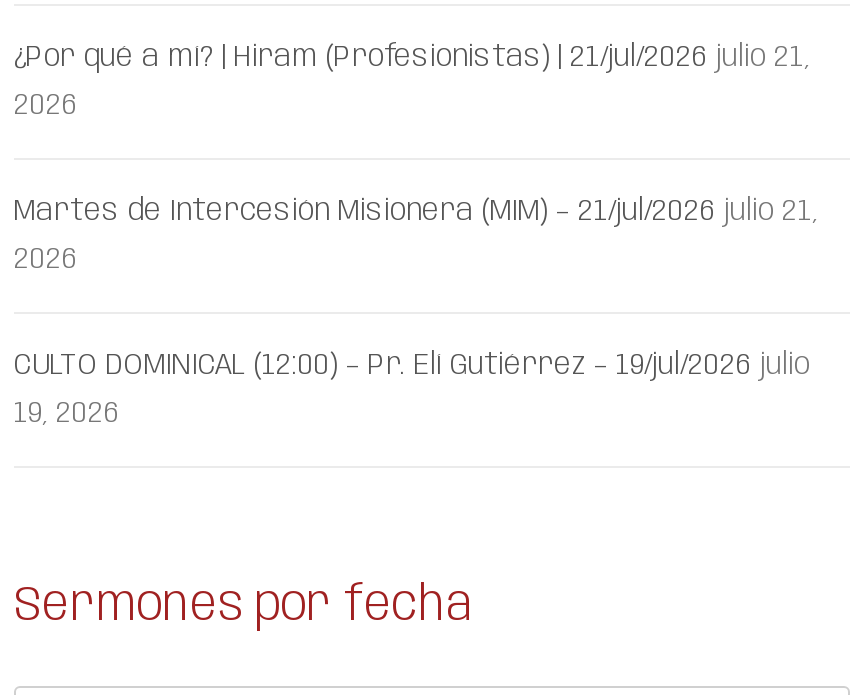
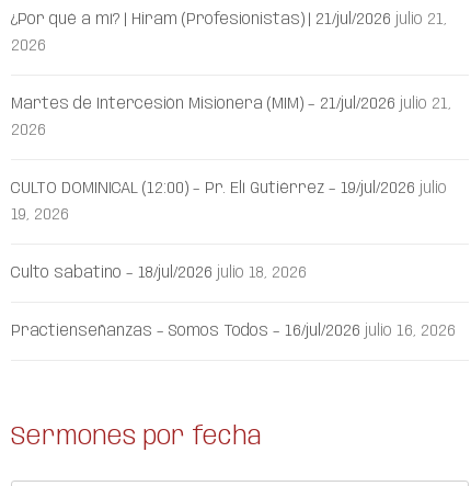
none -> [11,264,456,340] Culto sabatino – 18/jul/2026 julio 18, 2026 | Practienseñanzas – Somos Todos – 16/jul/2026 julio 16, 2026

